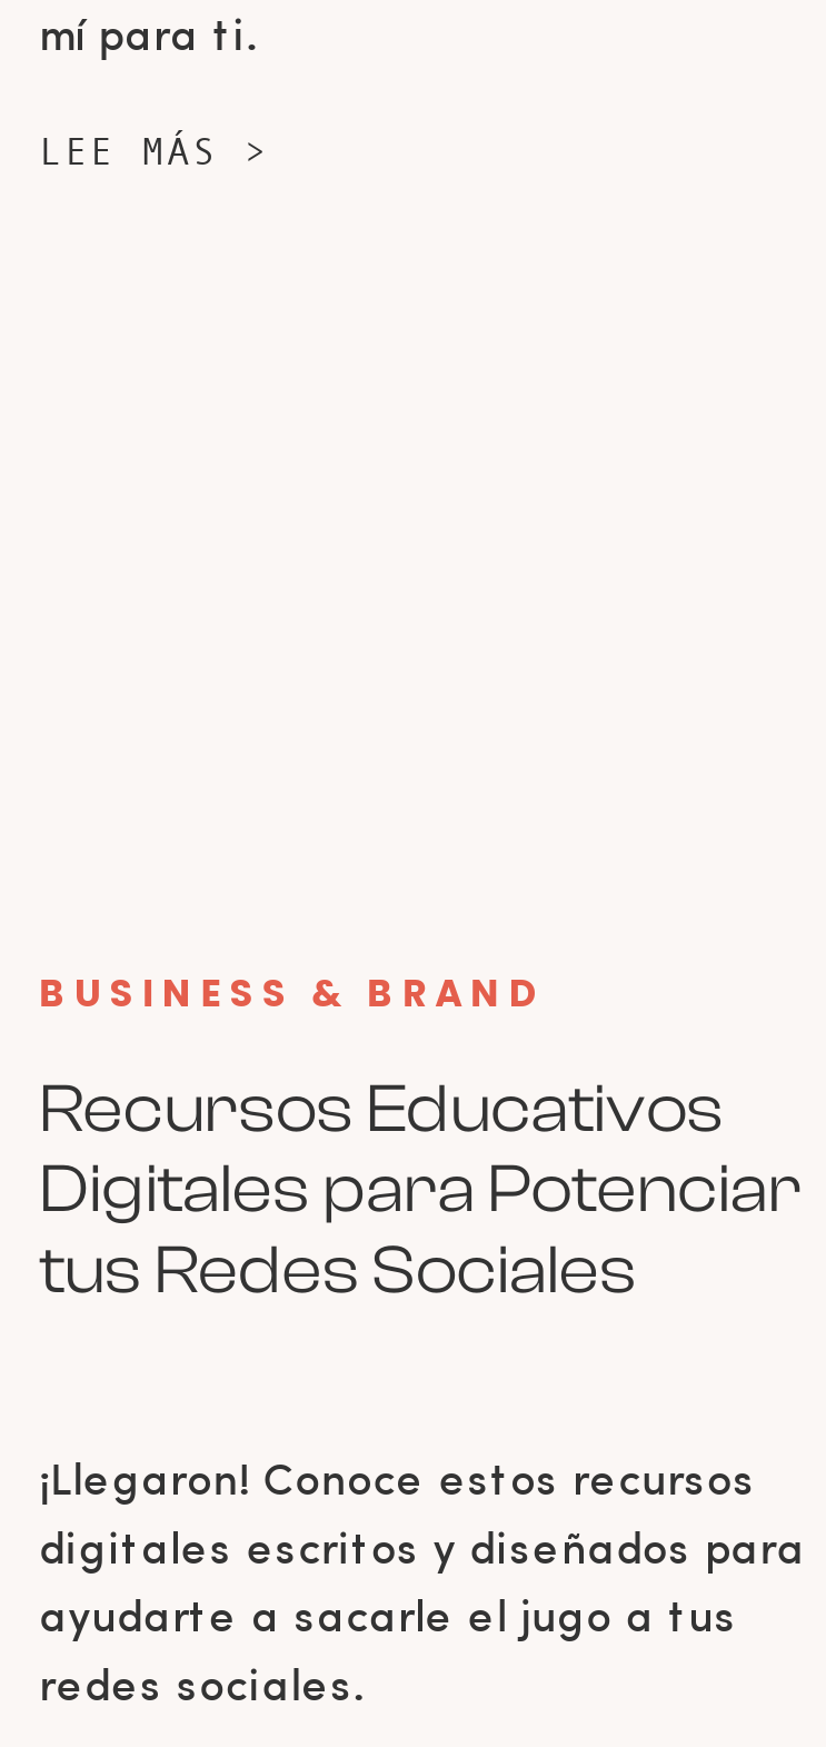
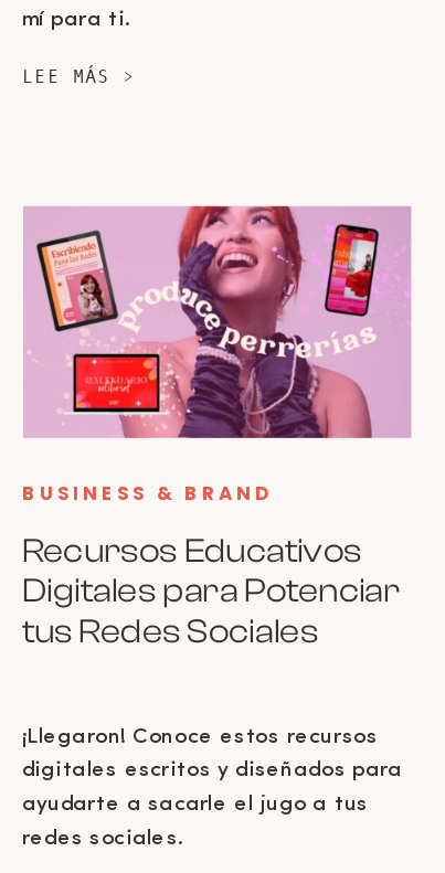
none -> [23,205,412,439] [image]

